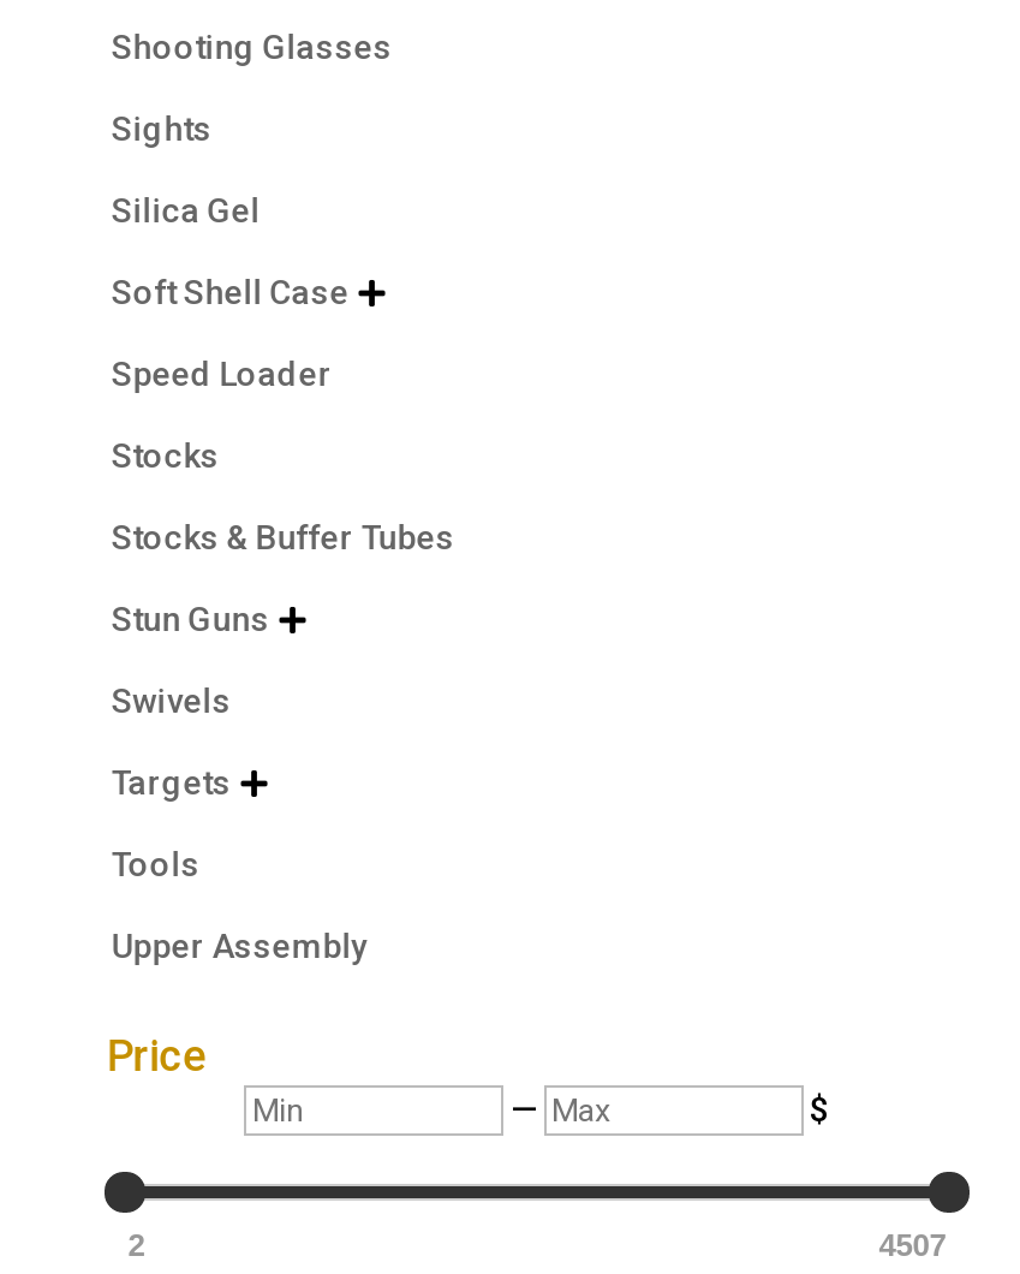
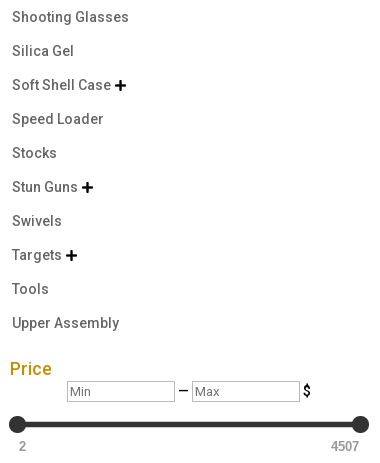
[111,111,212,149] Sights -> none
[111,519,455,558] Stocks & Buffer Tubes -> none

